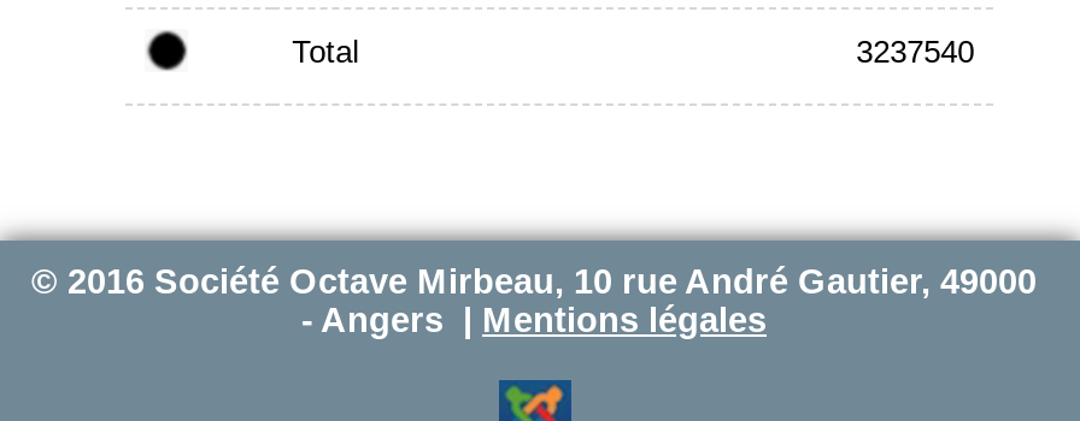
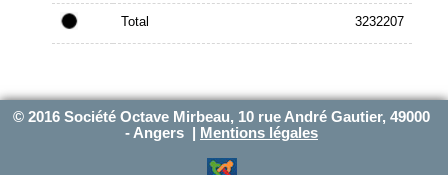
[856,34,974,70] 3237540 -> [355,14,404,29] 3232207

